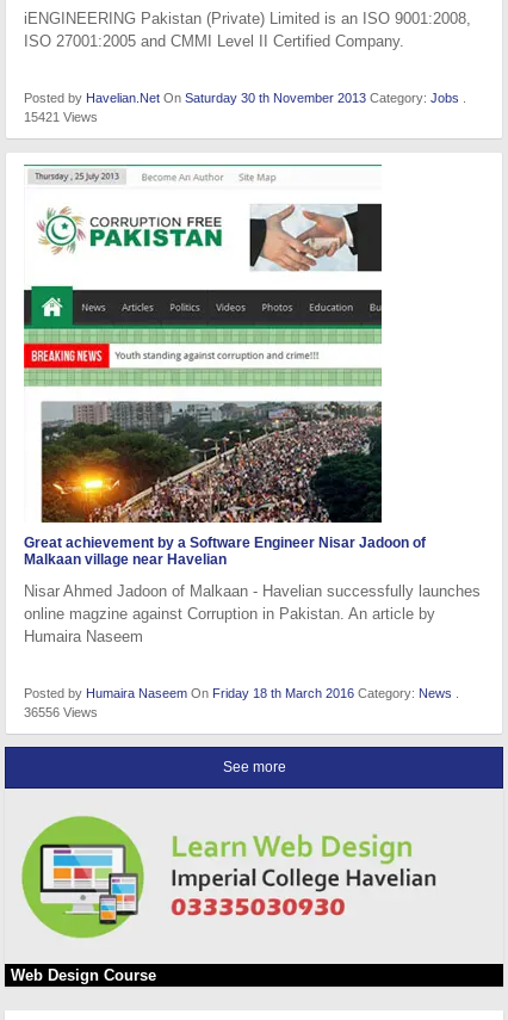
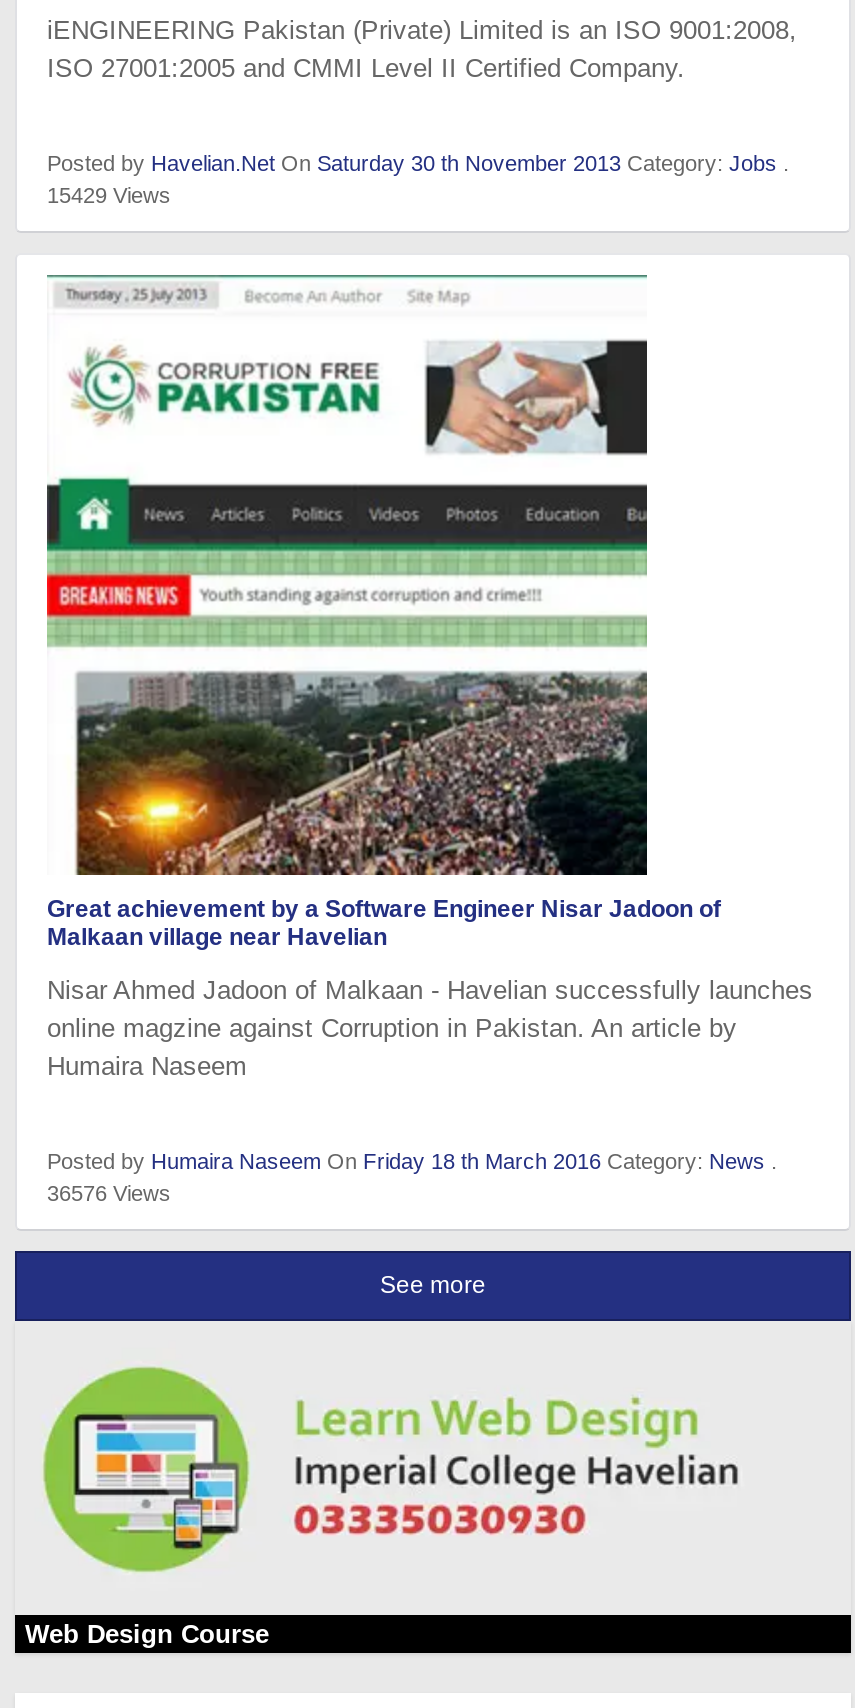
[24,110,98,124] 15421 Views -> [47,184,171,208] 15429 Views
[24,705,98,720] 36556 Views -> [47,1182,171,1206] 36576 Views

